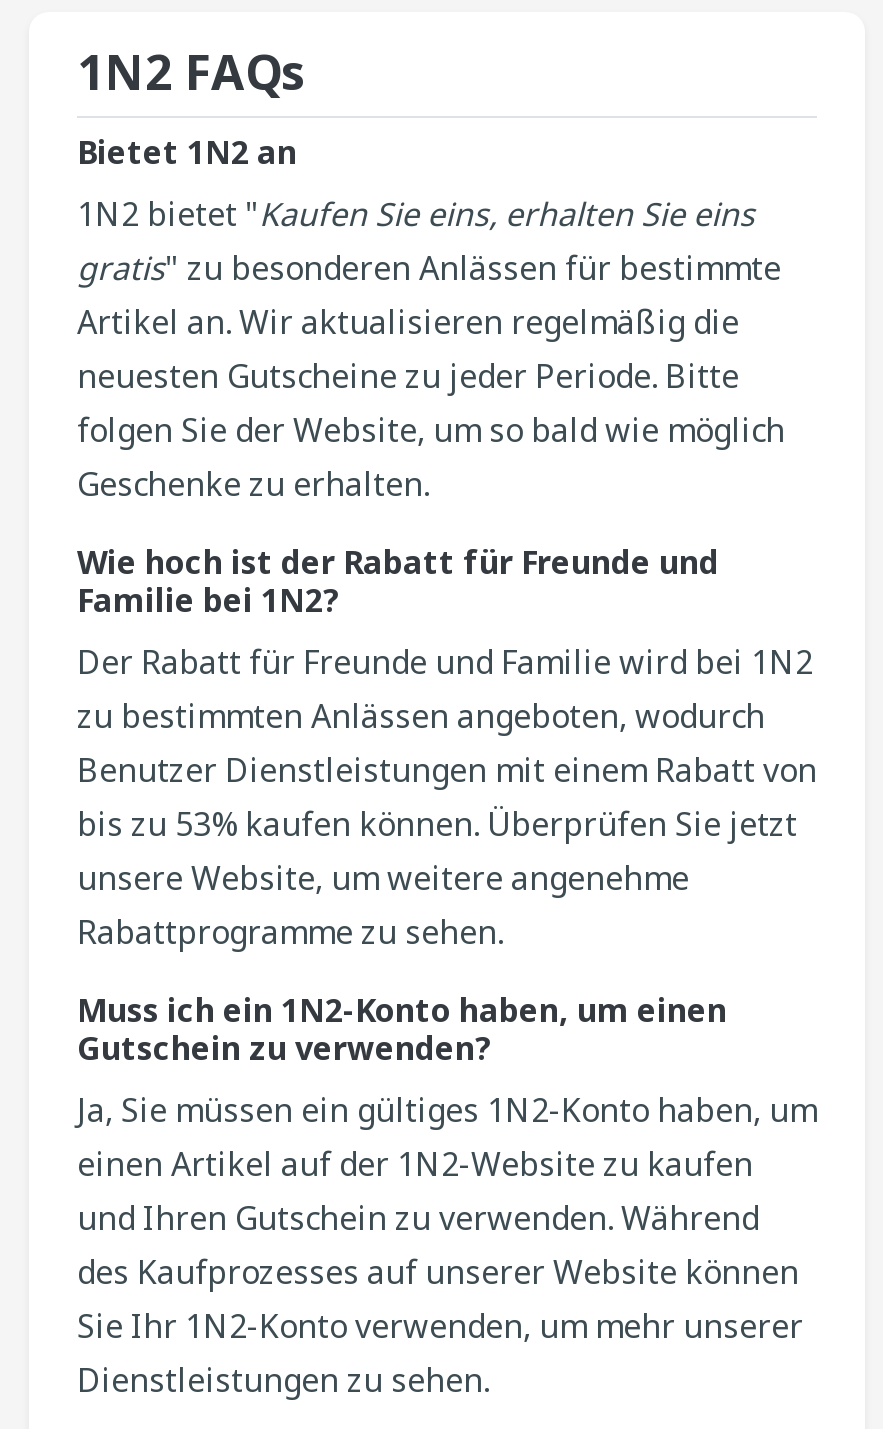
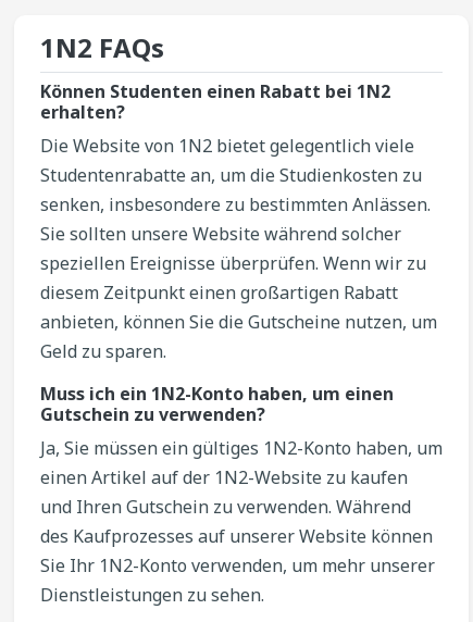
[77,131,817,955] Bietet 1N2 an | 1N2 bietet "Kaufen Sie eins, erhalten Sie eins | gratis" zu besonderen Anlässen für bestimmte | Artikel an. Wir aktualisieren regelmäßig die | neuesten Gutscheine zu jeder Periode. Bitte | folgen Sie der Website, um so bald wie möglich | Geschenke zu erhalten. | Wie hoch ist der Rabatt für Freunde und | Familie bei 1N2? | Der Rabatt für Freunde und Familie wird bei 1N2 | zu bestimmten Anlässen angeboten, wodurch | Benutzer Dienstleistungen mit einem Rabatt von | bis zu 53% kaufen können. Überprüfen Sie jetzt | unsere Website, um weitere angenehme | Rabattprogramme zu sehen. -> [40,80,437,364] Können Studenten einen Rabatt bei 1N2 | erhalten? | Die Website von 1N2 bietet gelegentlich viele | Studentenrabatte an, um die Studienkosten zu | senken, insbesondere zu bestimmten Anlässen. | Sie sollten unsere Website während solcher | speziellen Ereignisse überprüfen. Wenn wir zu | diesem Zeitpunkt einen großartigen Rabatt | anbieten, können Sie die Gutscheine nutzen, um | Geld zu sparen.

